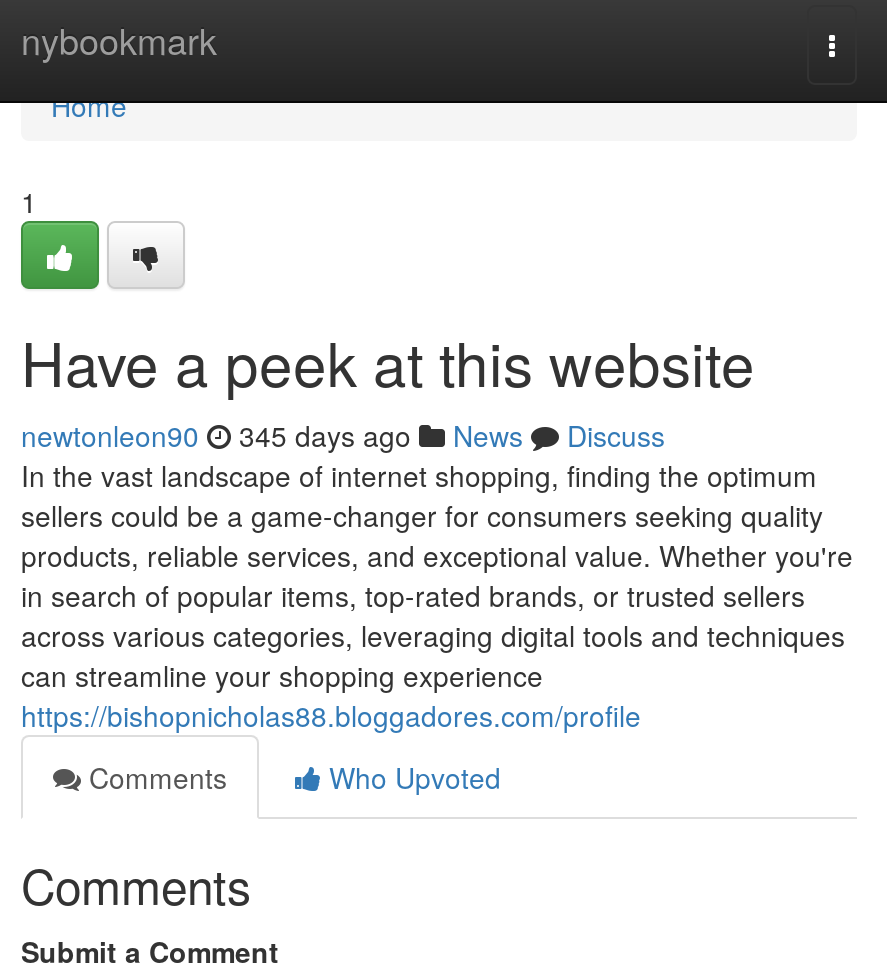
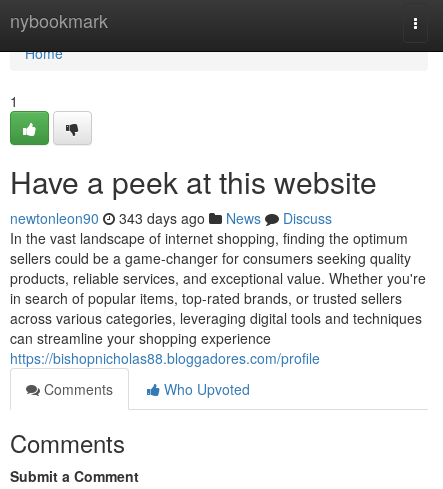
[21,415,665,455] newtonleon90 345 days ago News Discuss -> [10,208,332,228] newtonleon90 343 days ago News Discuss

